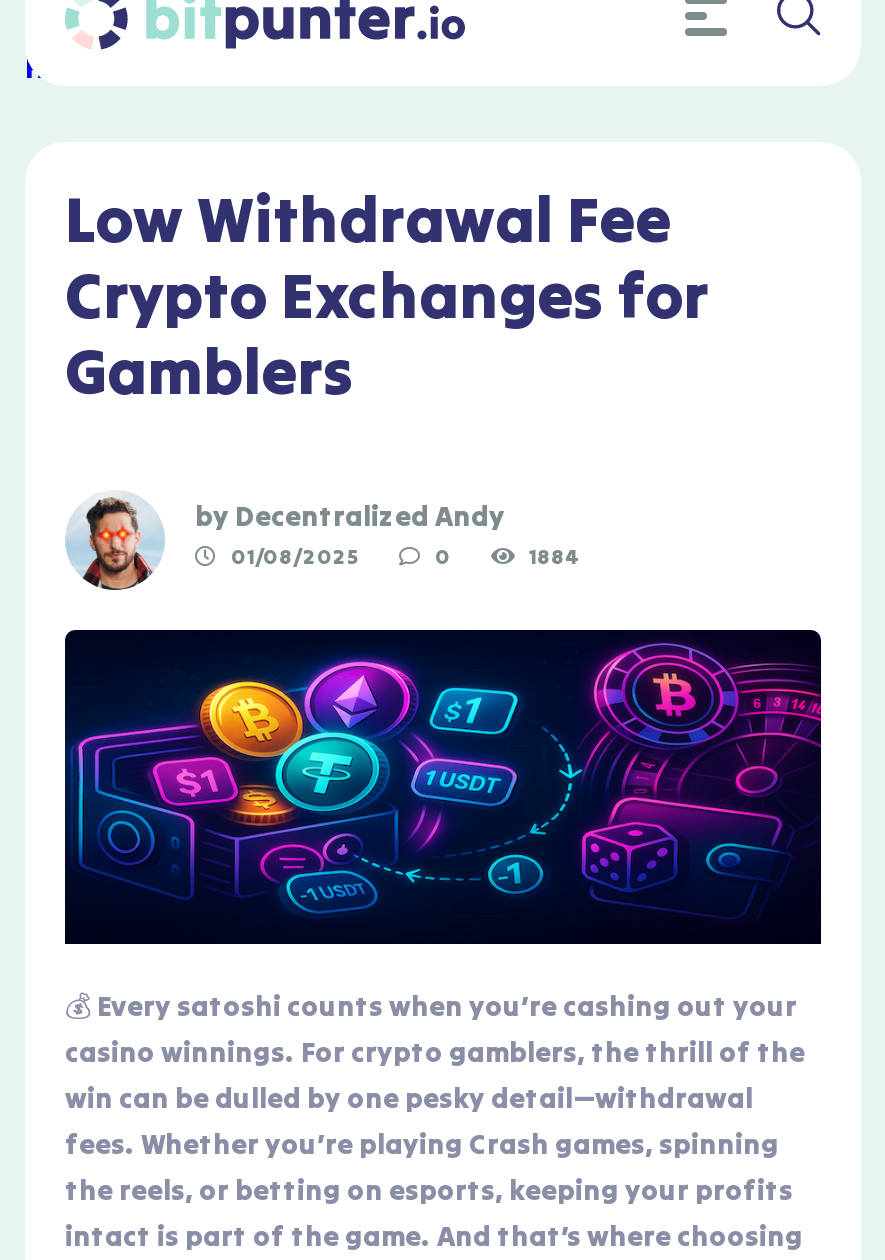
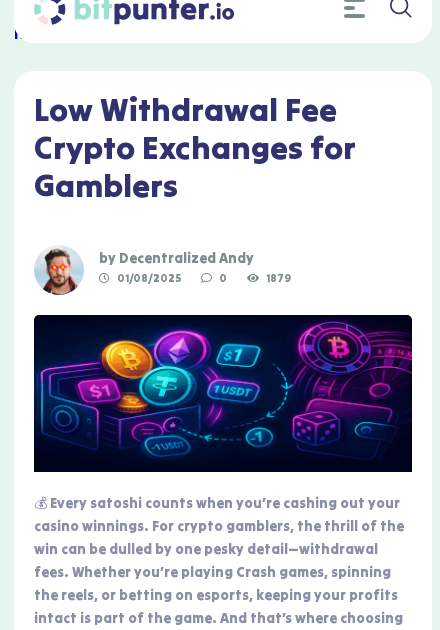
[525,544,581,570] 1884 -> [264,272,291,285] 1879

